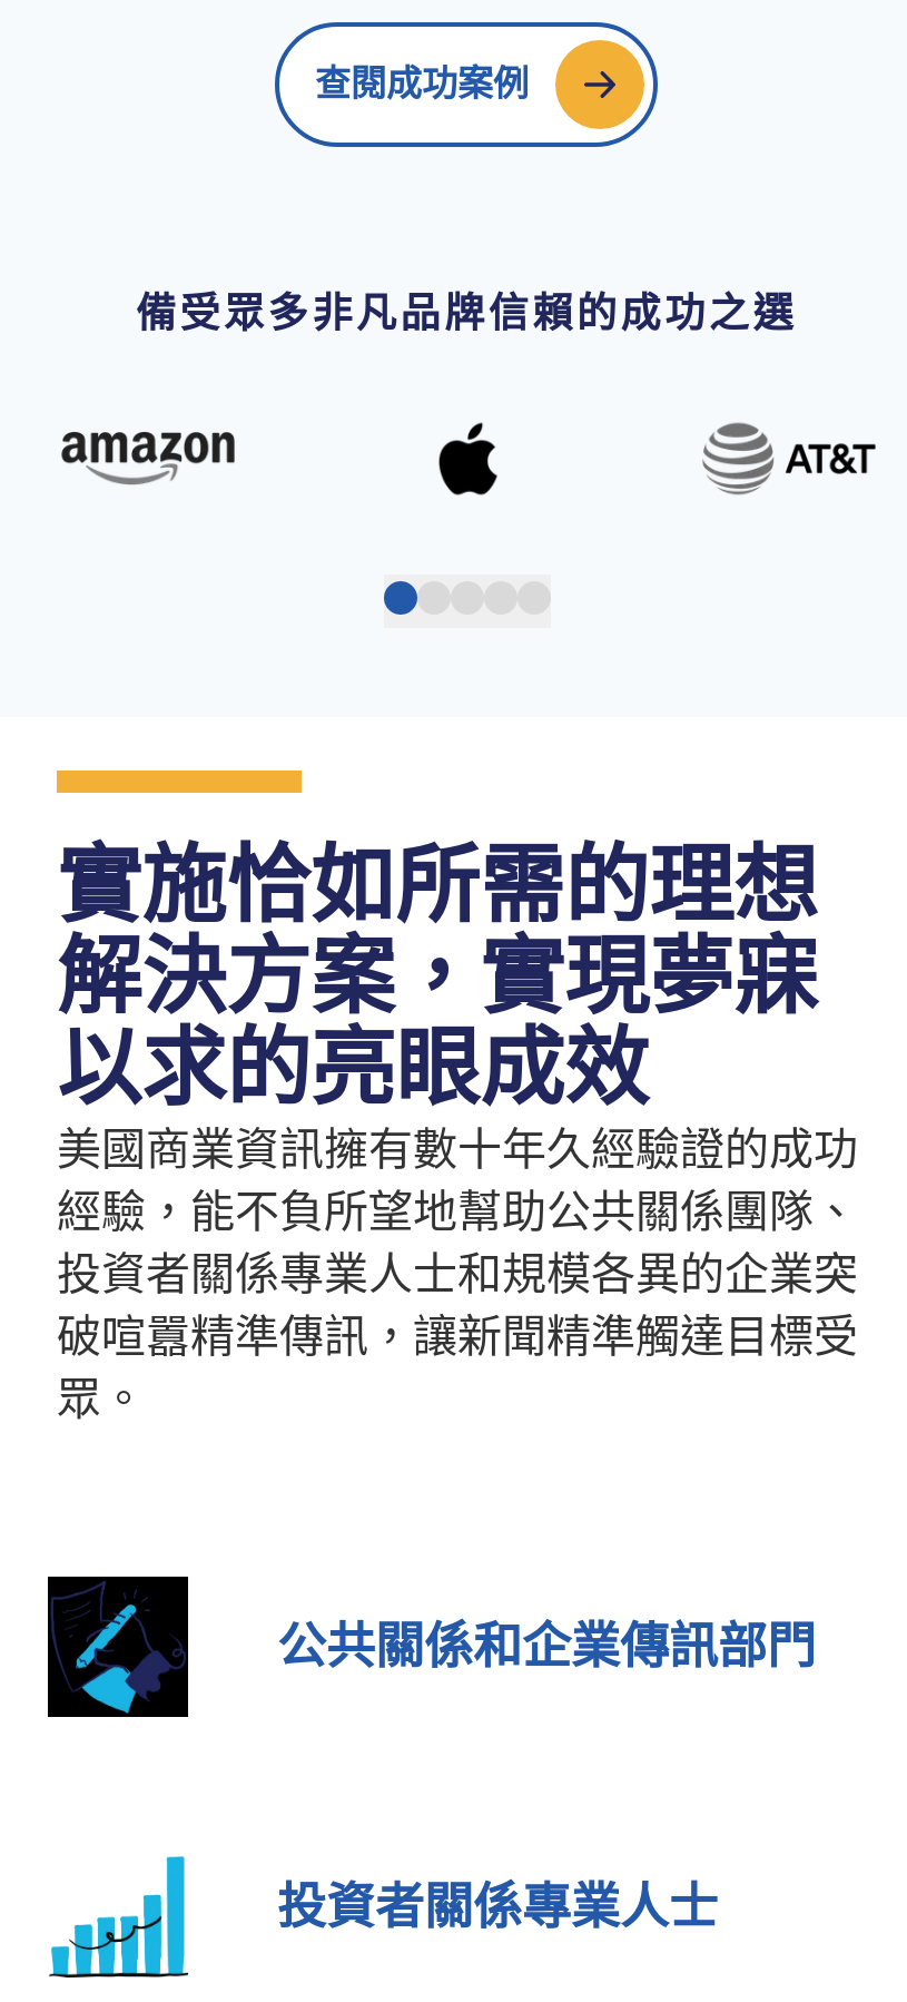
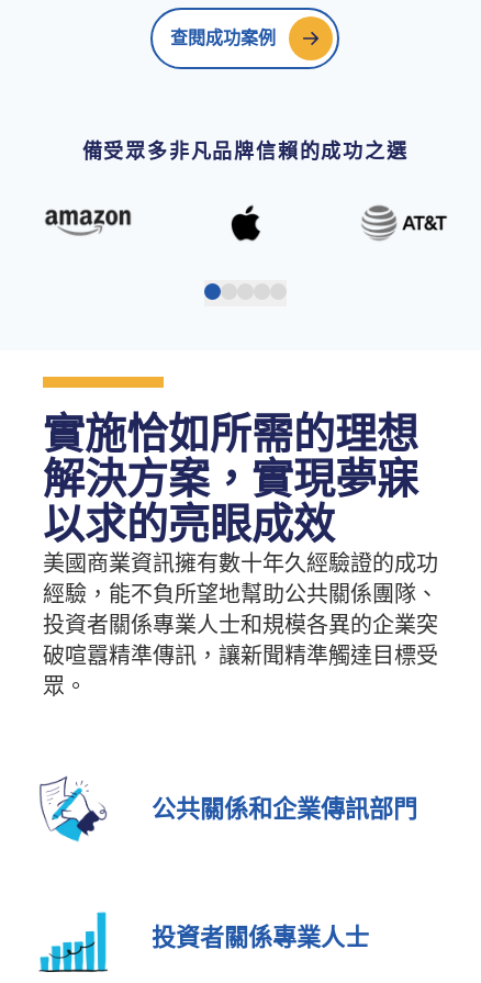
[46,1574,190,1719] [image] -> [38,774,108,844] [image]

